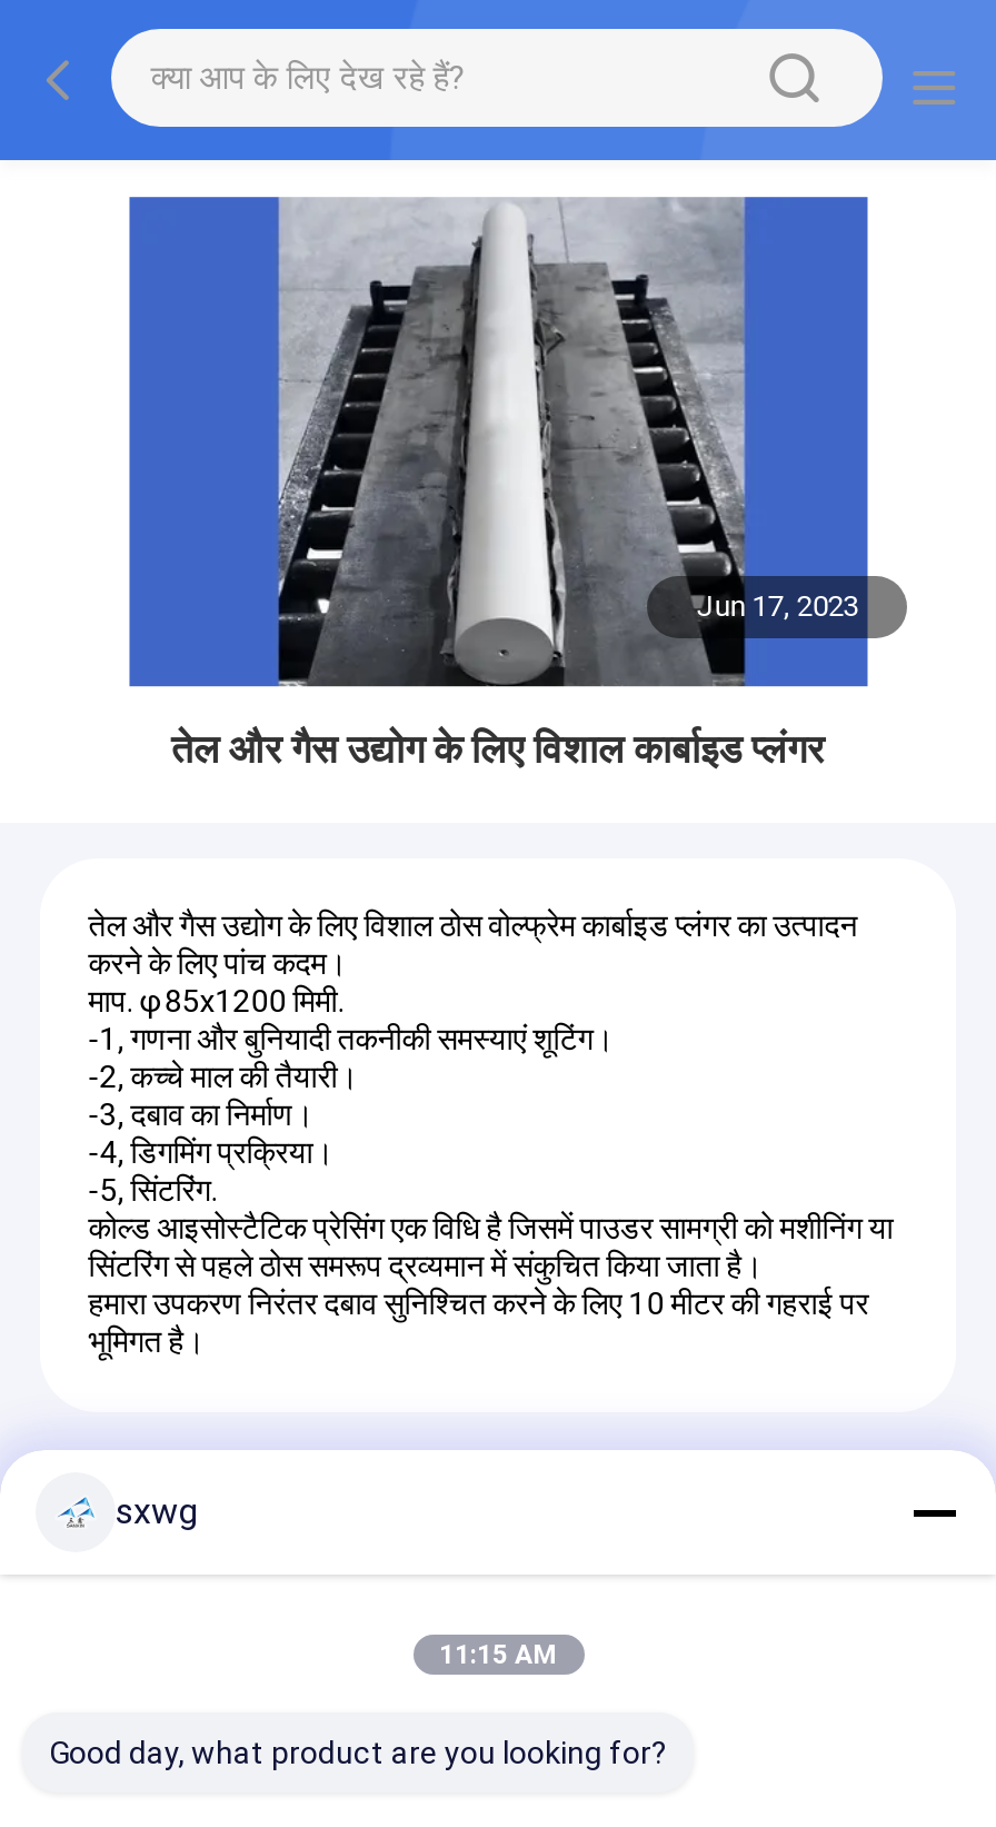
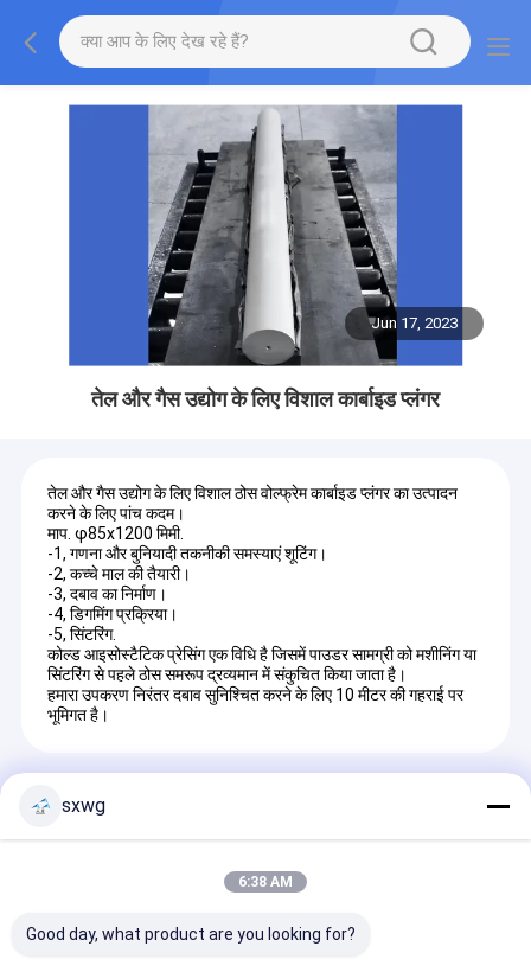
[439,1639,557,1670] 11:15 AM -> [238,874,293,890] 6:38 AM

